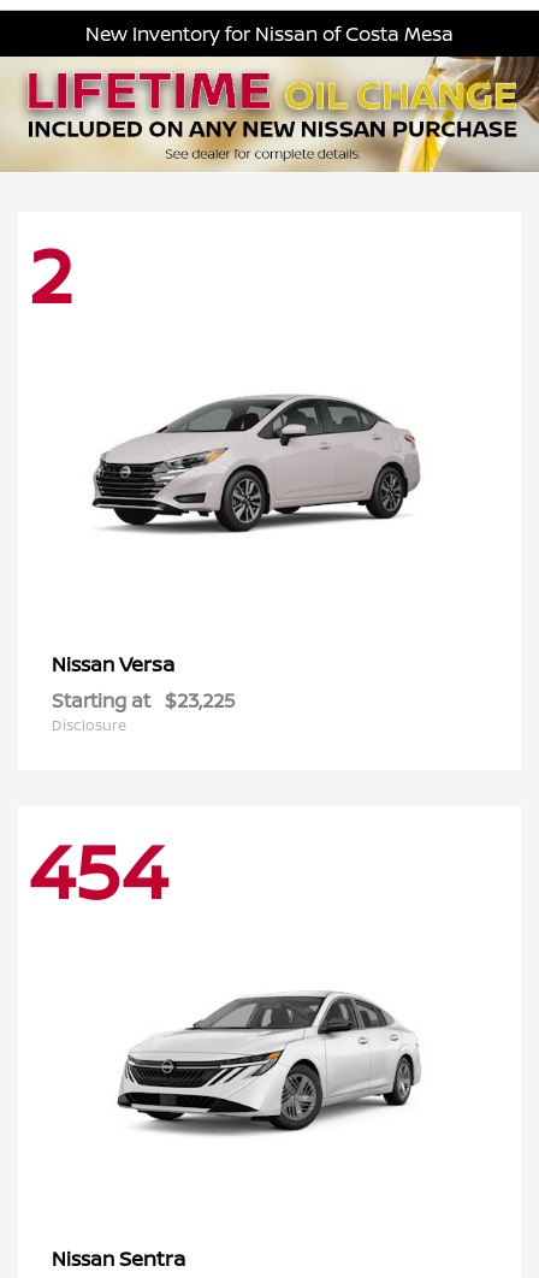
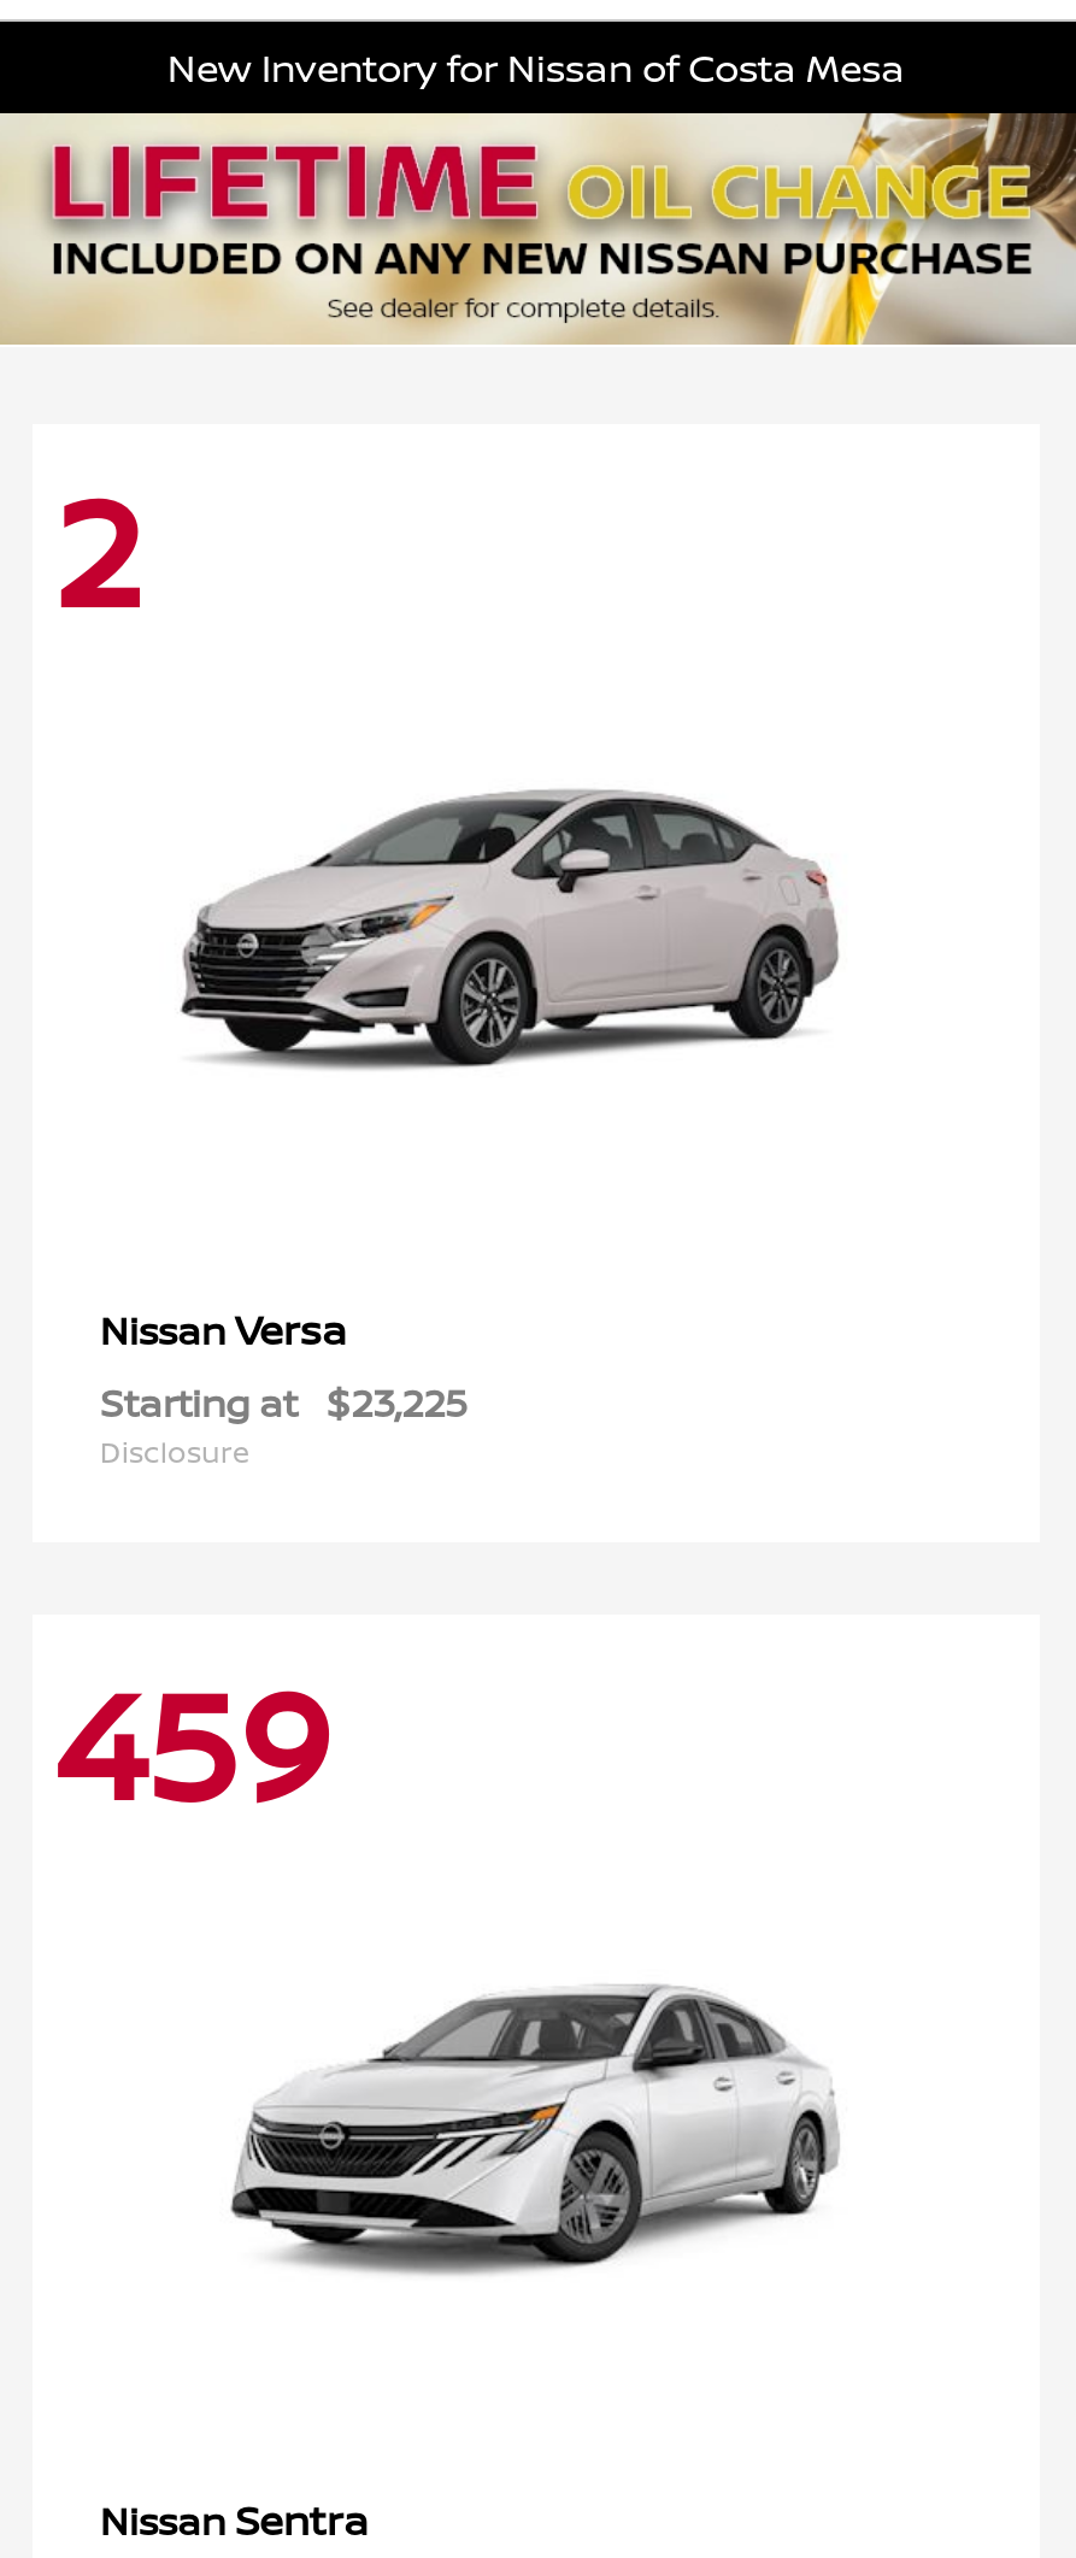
[28,816,167,921] 454 -> [52,1635,331,1845] 459

